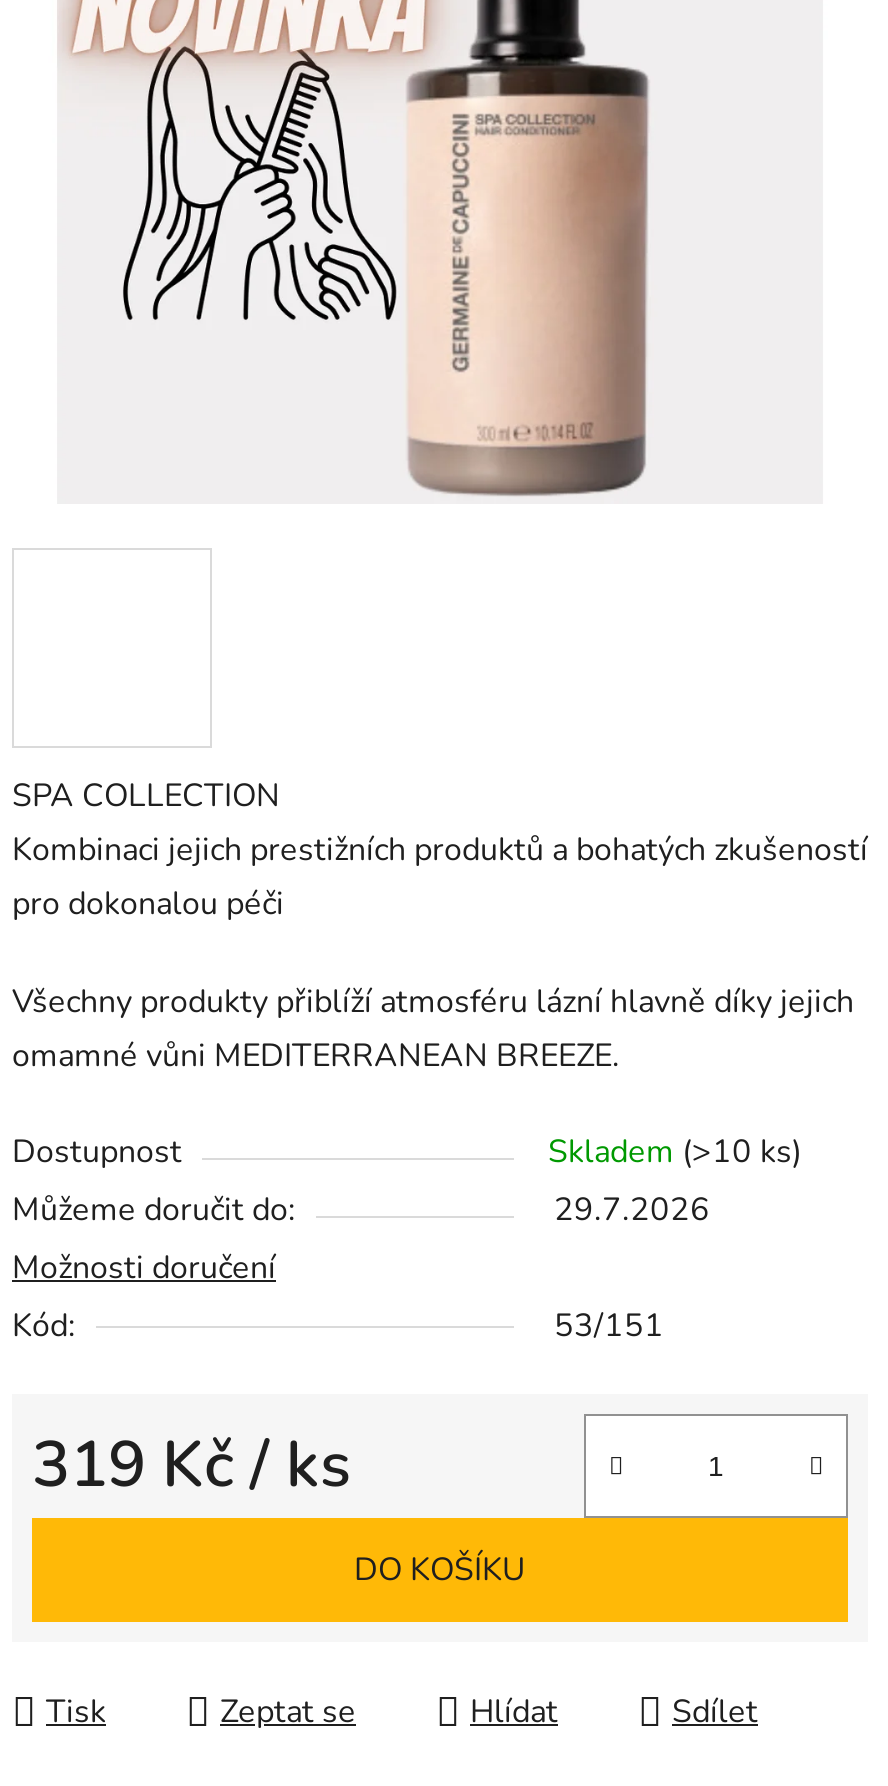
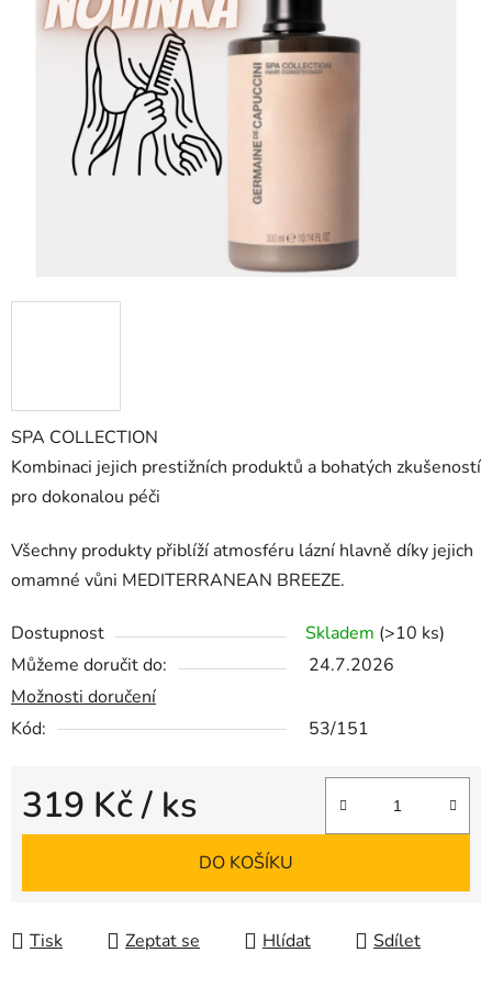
[554,1189,710,1233] 29.7.2026 -> [309,653,394,677] 24.7.2026

